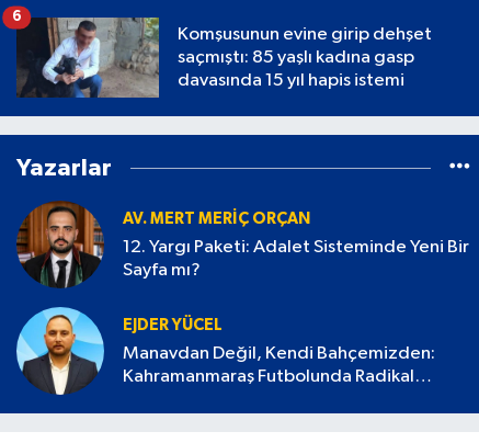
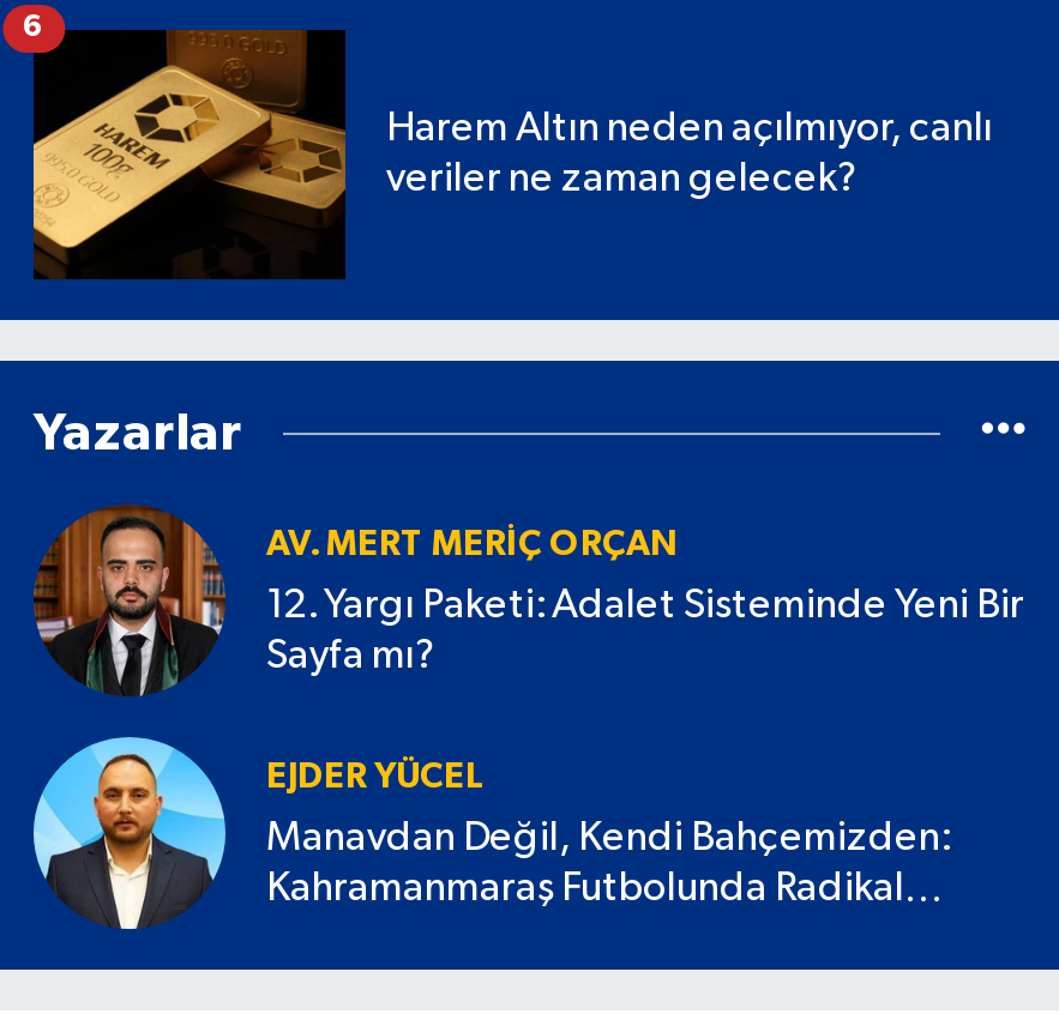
[16,16,432,99] [image] | Komşusunun evine girip dehşet | saçmıştı: 85 yaşlı kadına gasp | davasında 15 yıl hapis istemi -> [31,28,993,282] [image] | Harem Altın neden açılmıyor, canlı | veriler ne zaman gelecek?

